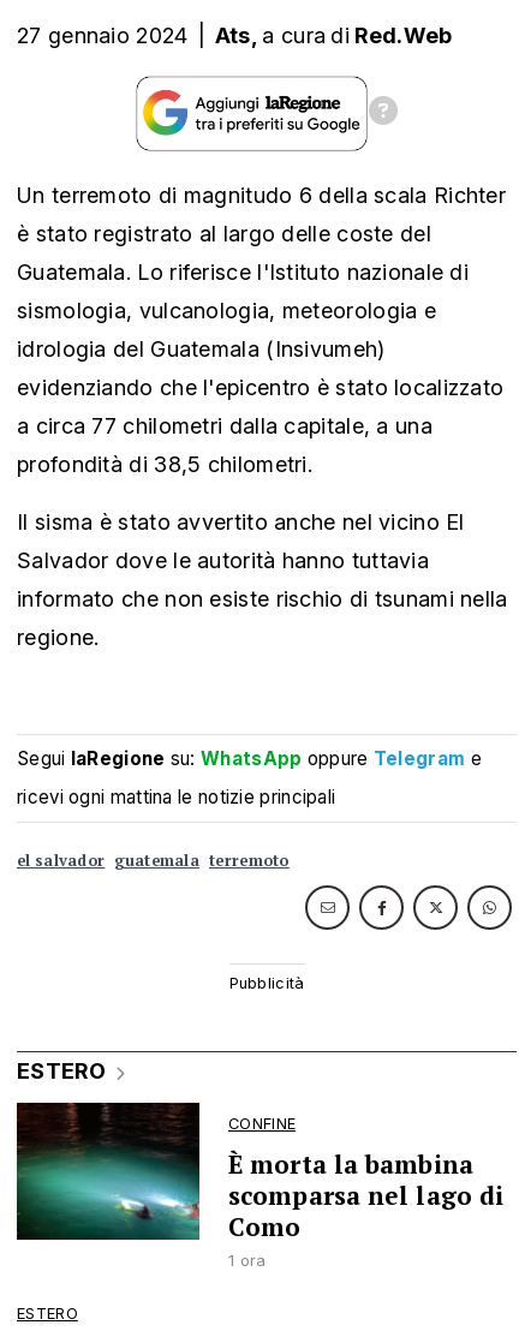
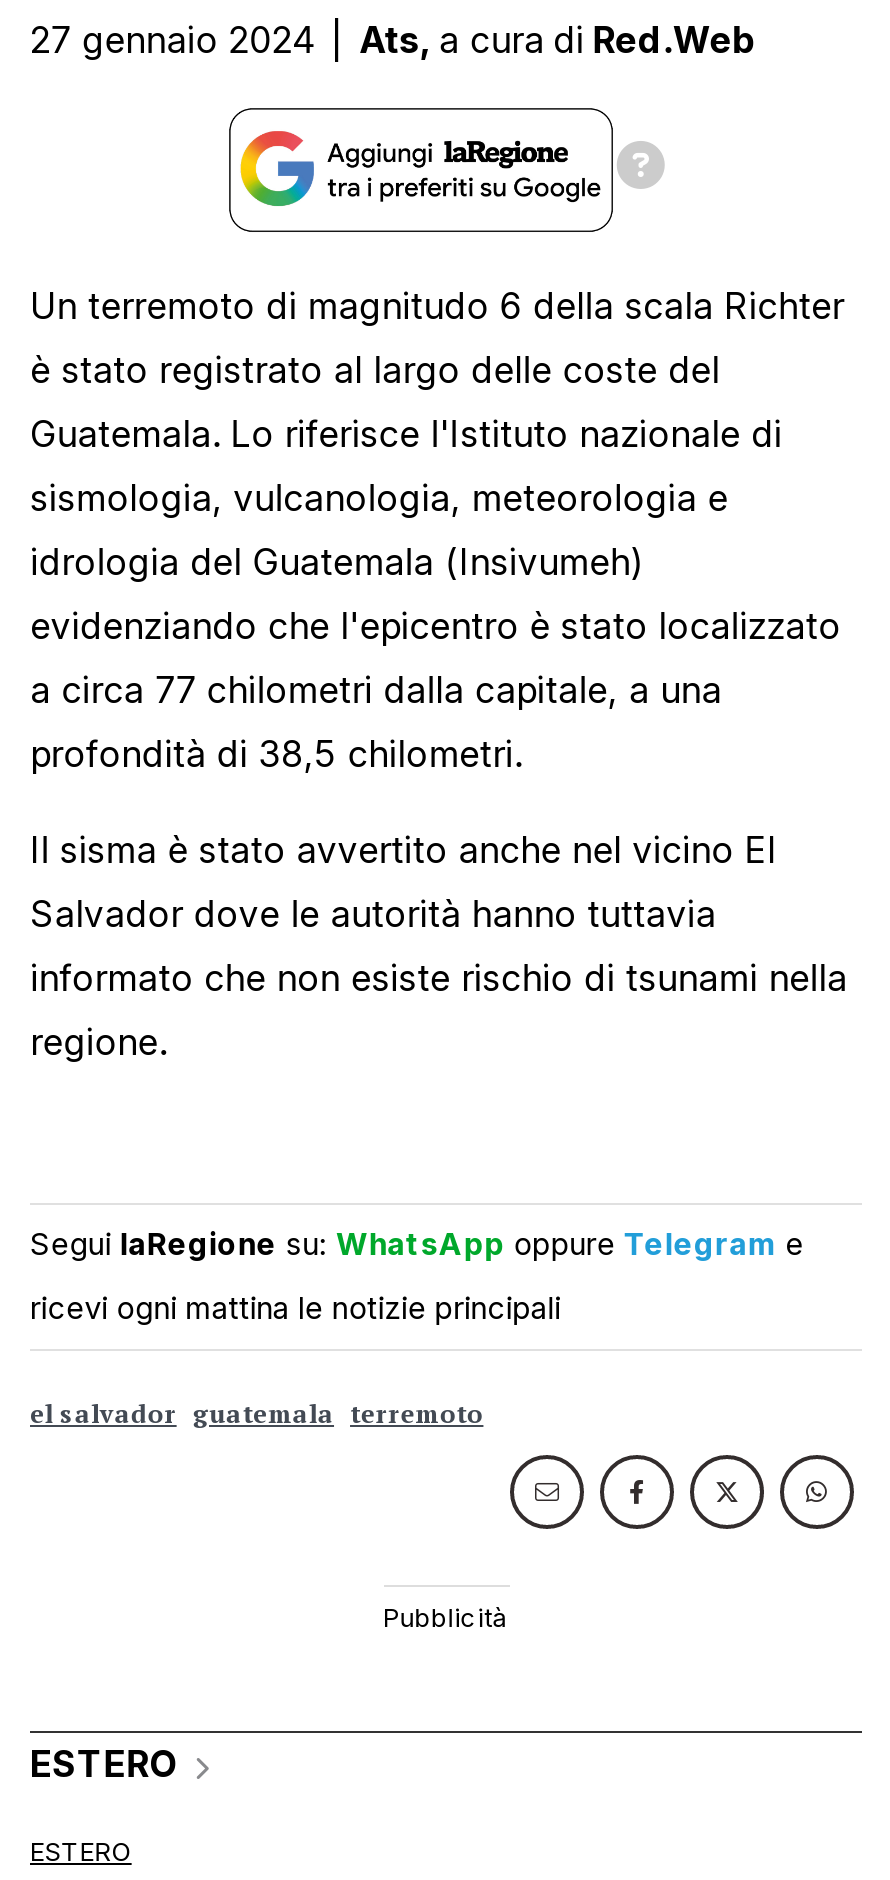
[16,1102,504,1270] [image] | CONFINE | È morta la bambina | scomparsa nel lago di | Como | 1 ora -> none

